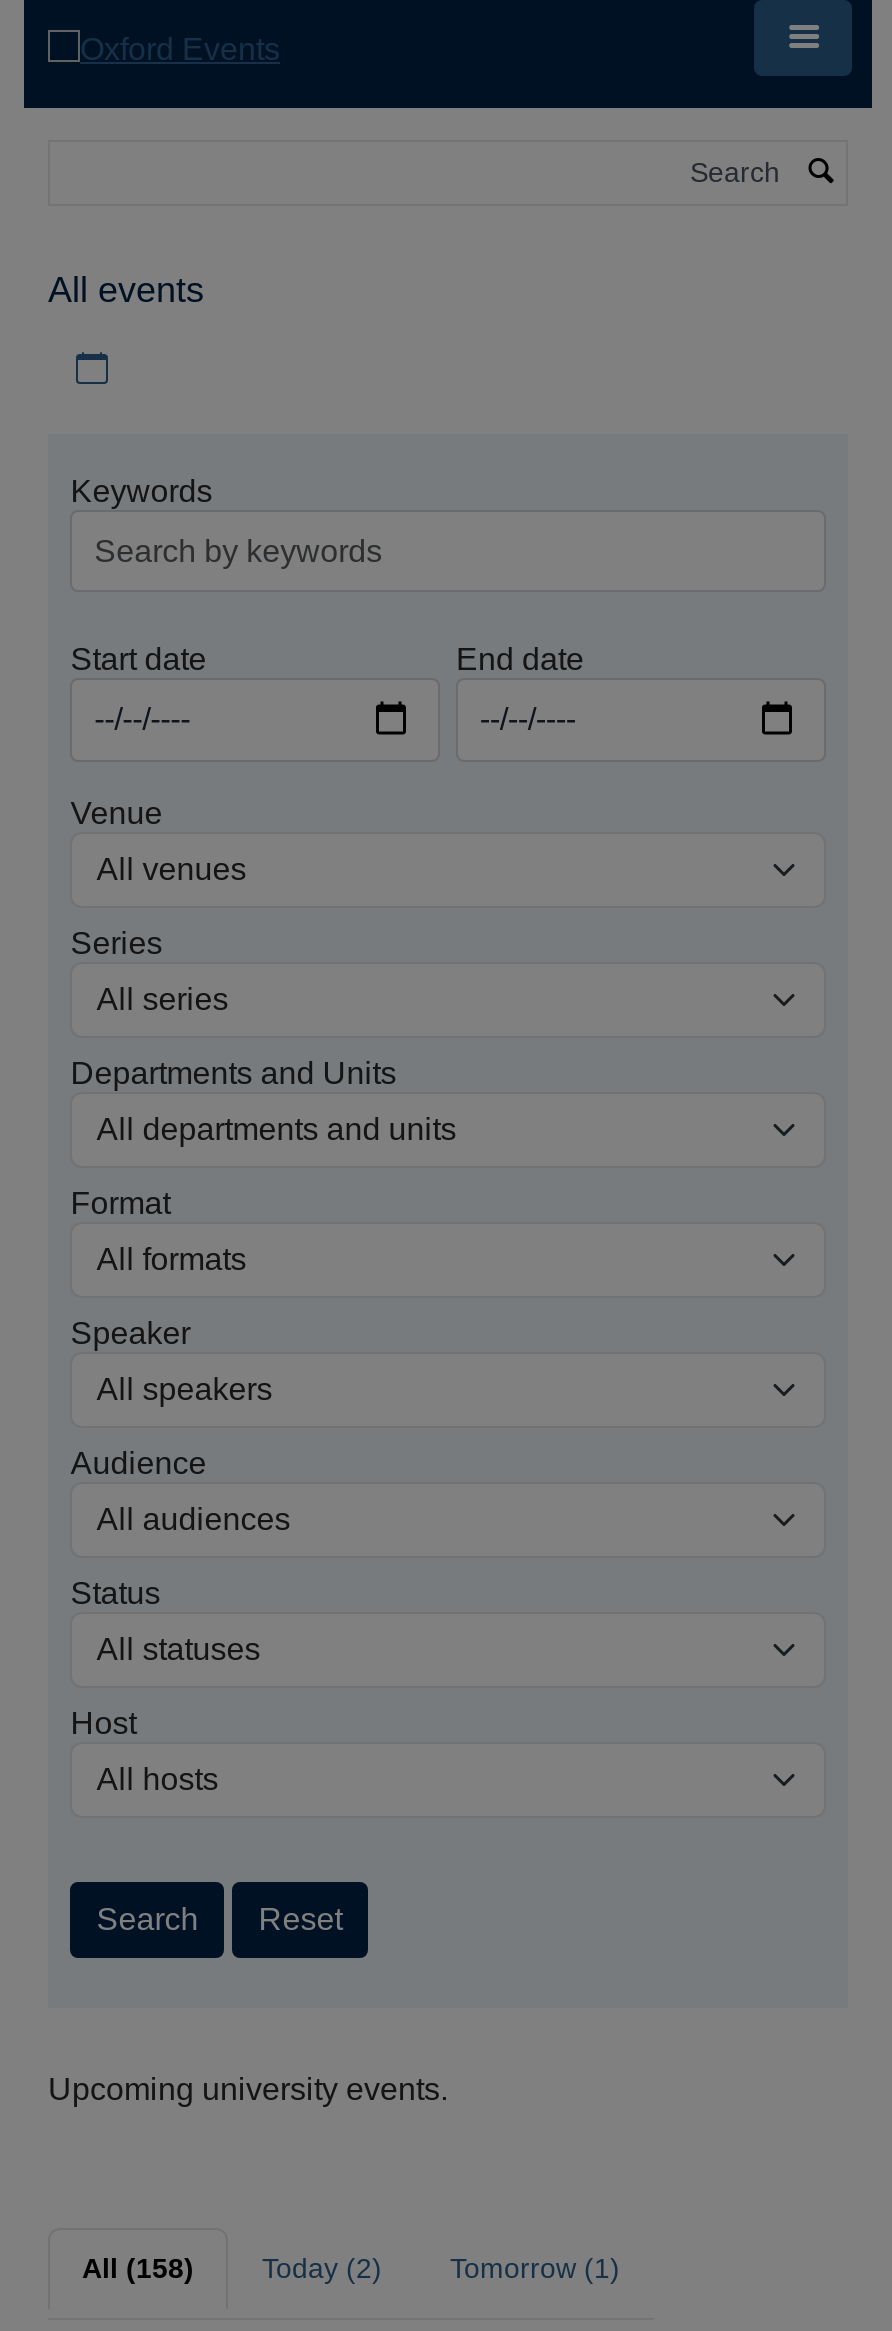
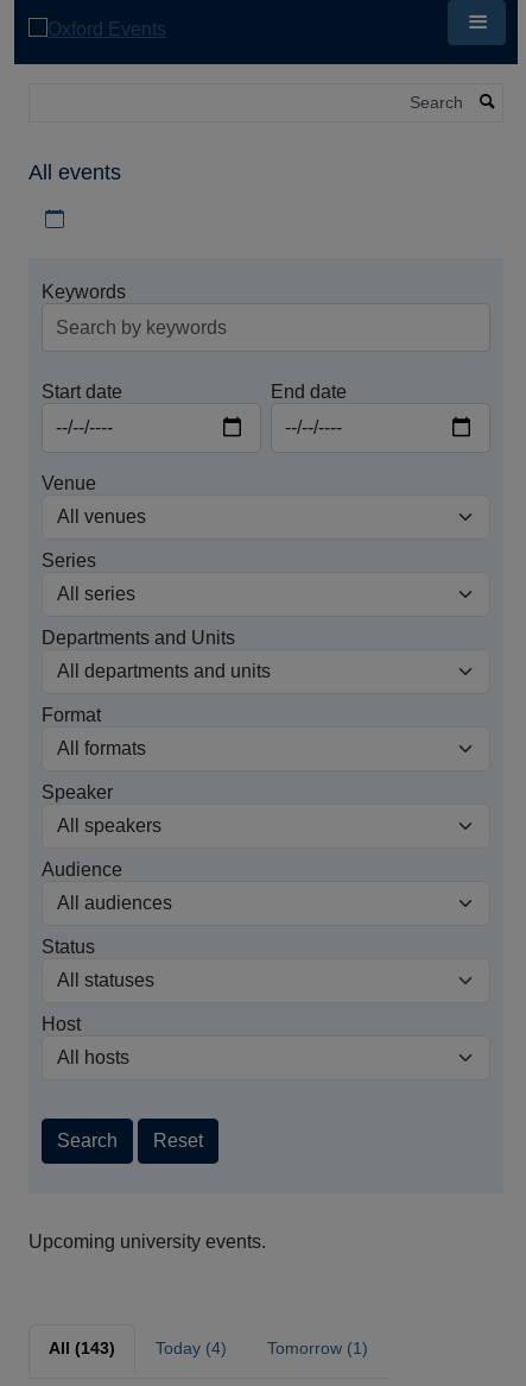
[82,2252,194,2284] All (158) -> [49,1339,115,1358] All (143)
[262,2252,382,2284] Today (2) -> [156,1339,227,1358] Today (4)

